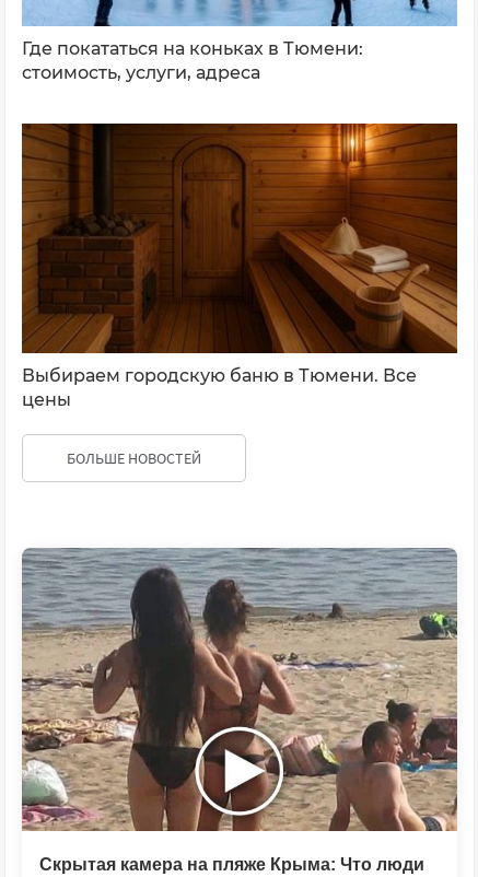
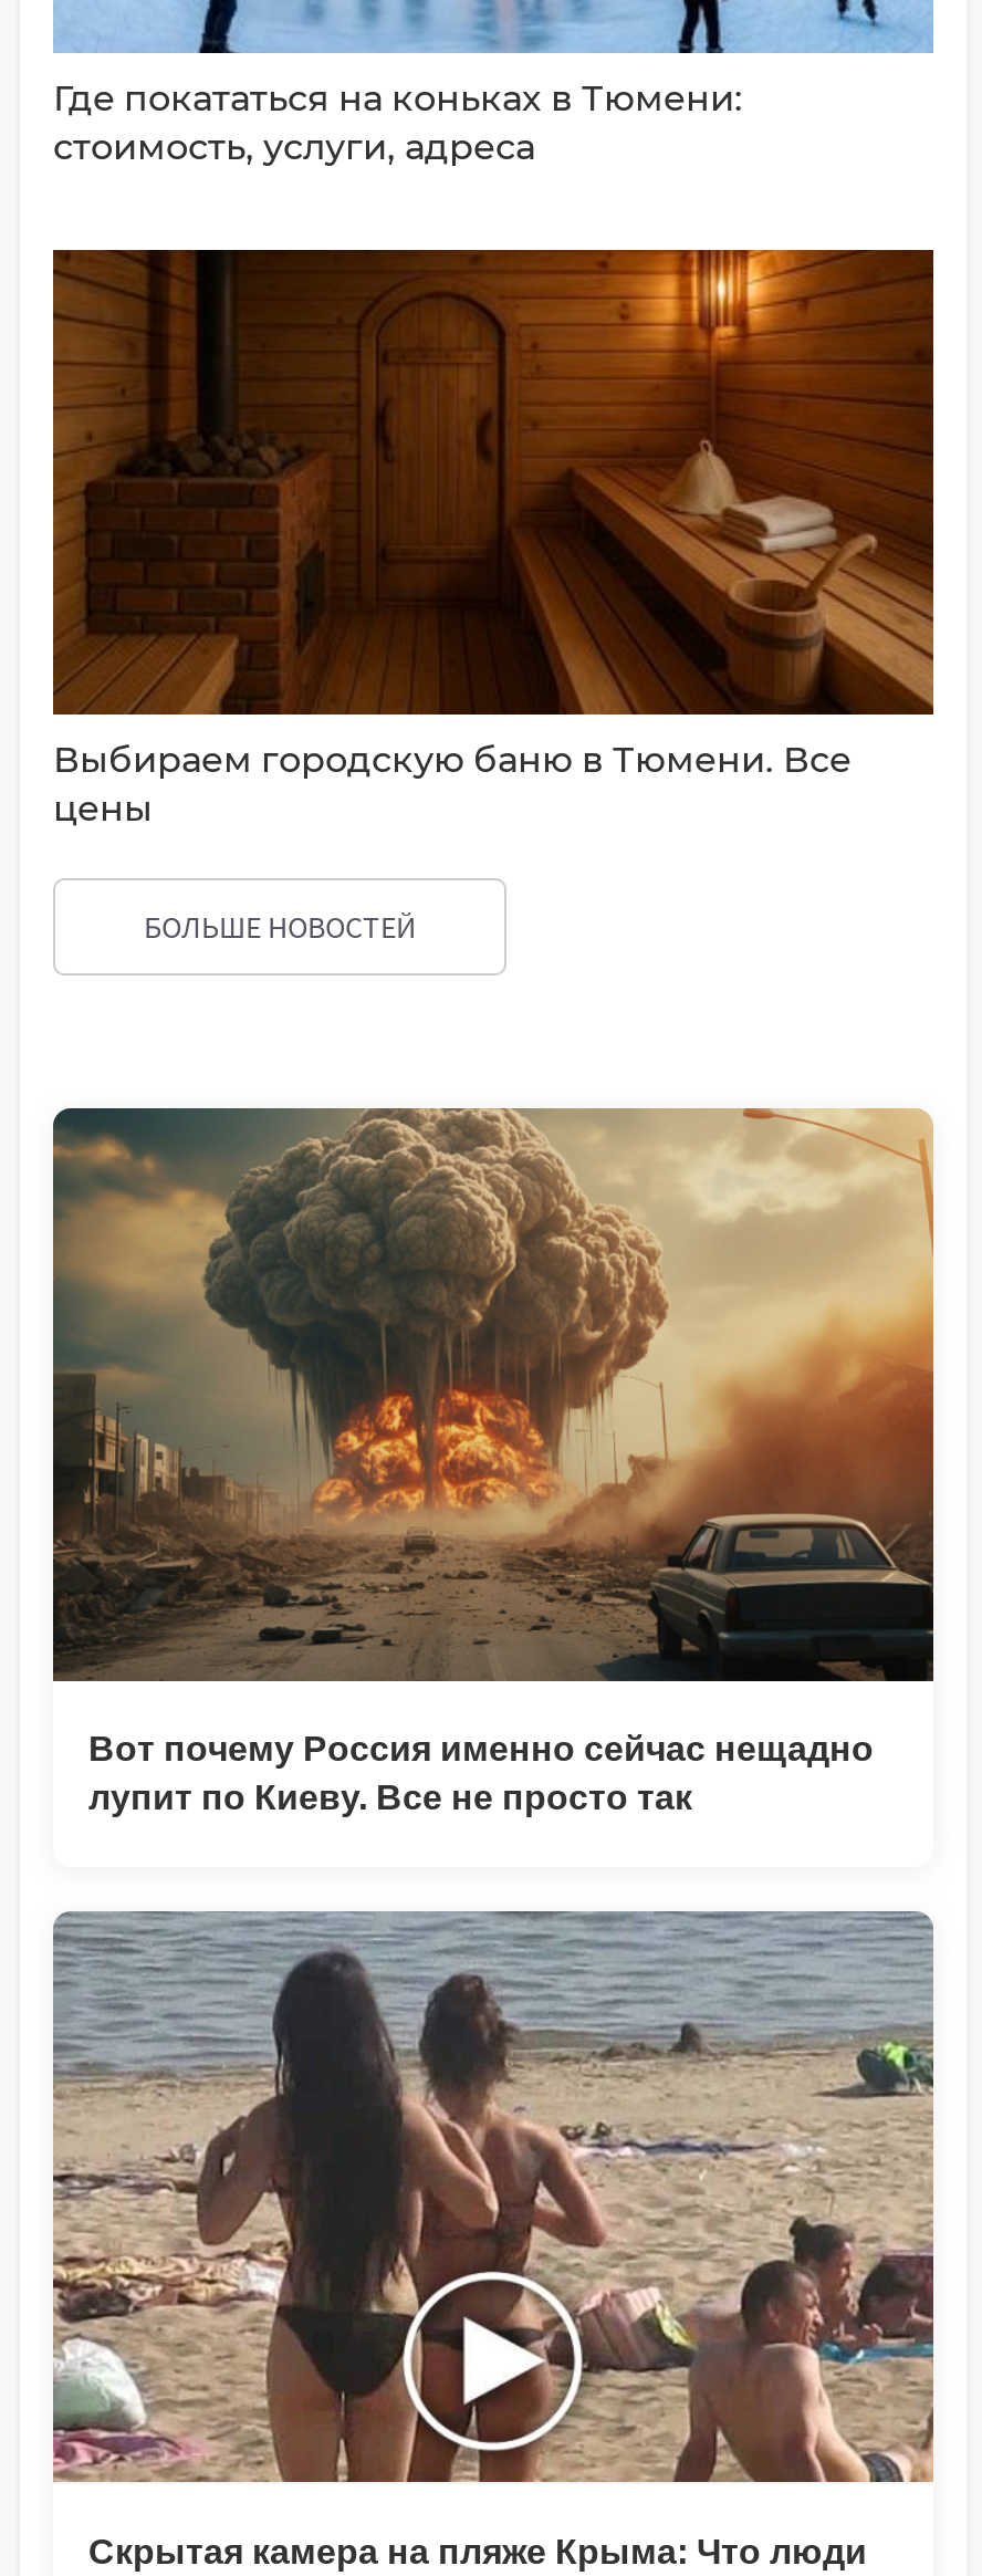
none -> [51,1106,936,1816] [image] | Вот почему Россия именно сейчас нещадно | лупит по Киеву. Все не просто так

